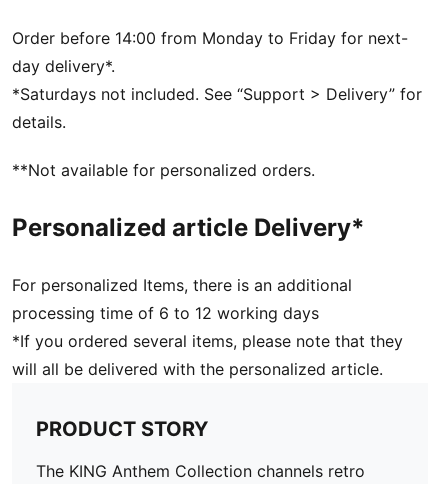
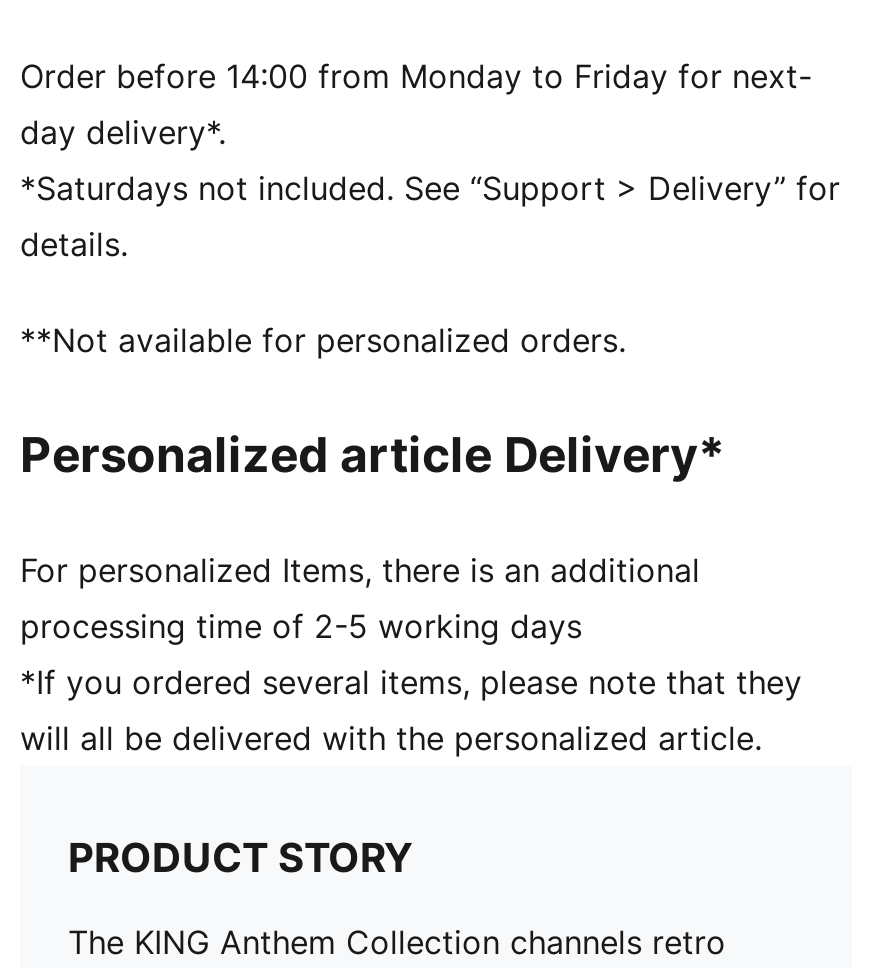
[12,303,319,323] processing time of 6 to 12 working days -> [20,606,582,646] processing time of 2-5 working days

